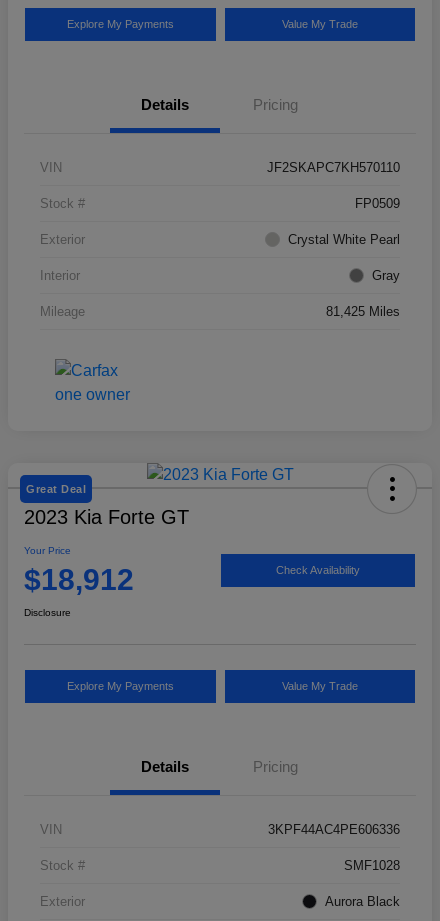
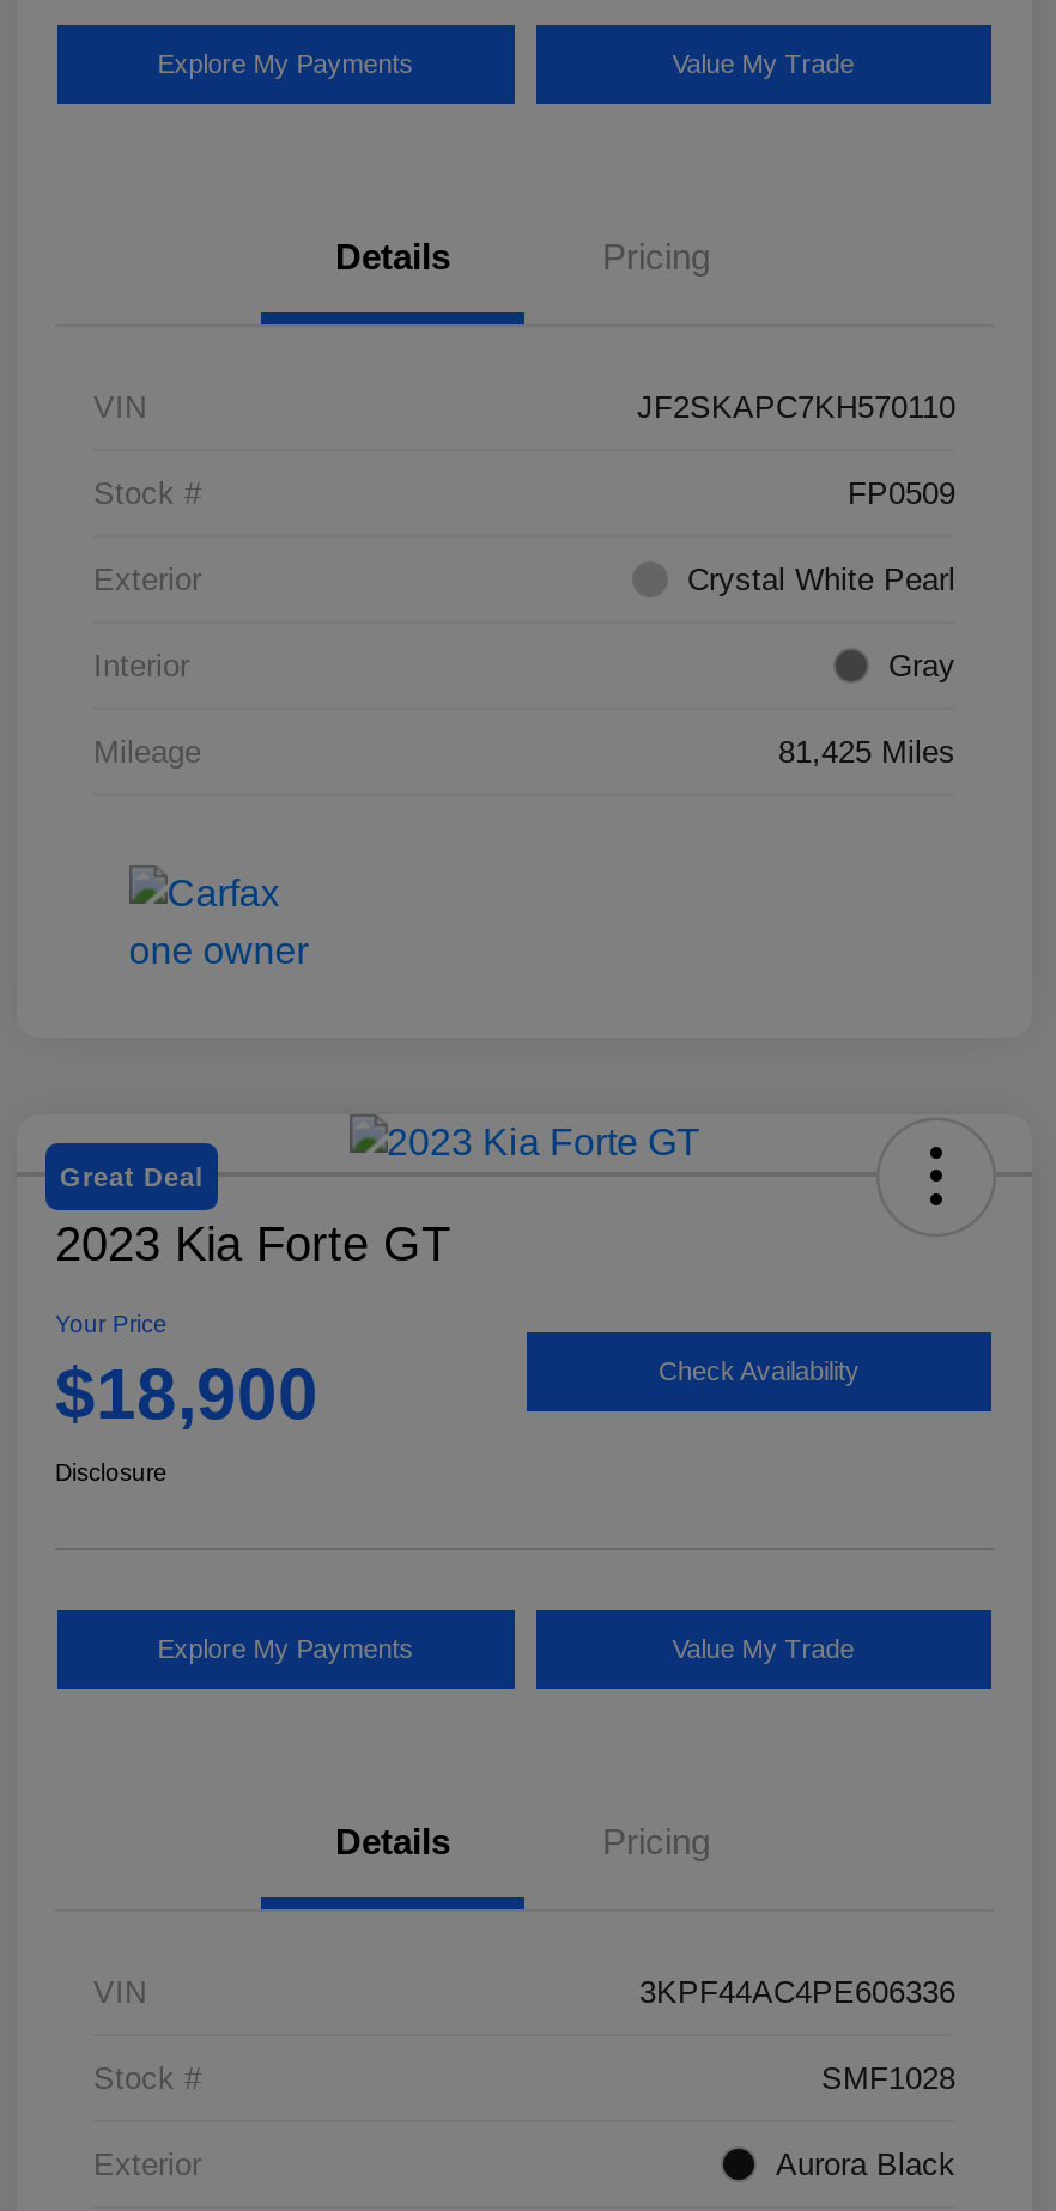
[24,563,134,596] $18,912 -> [55,1354,318,1433] $18,900

